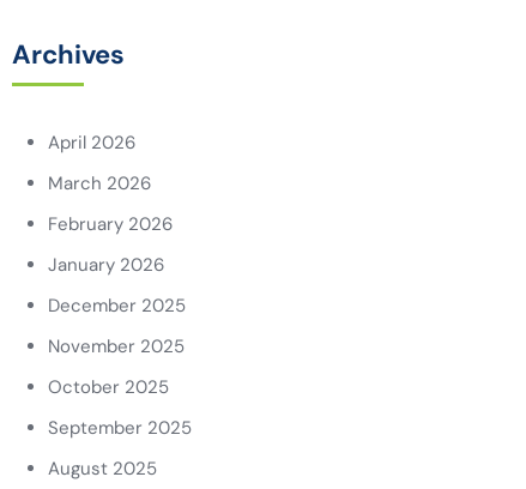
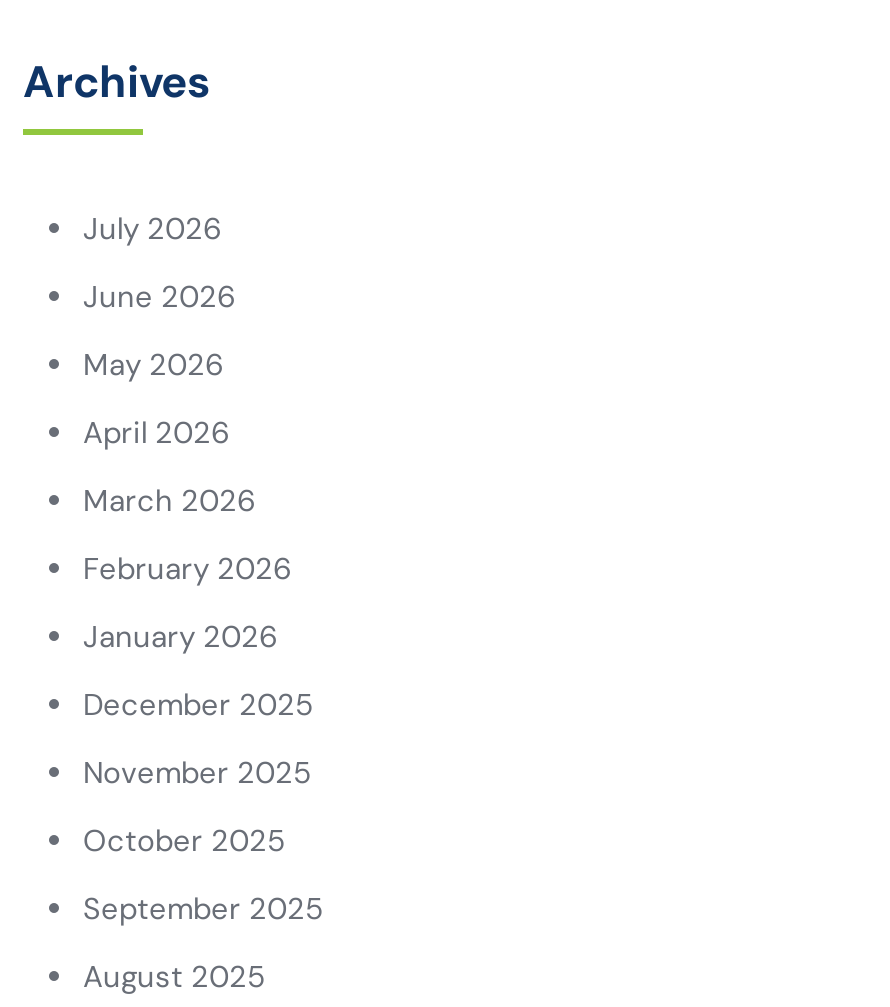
none -> [83,209,235,385] July 2026 | June 2026 | May 2026

